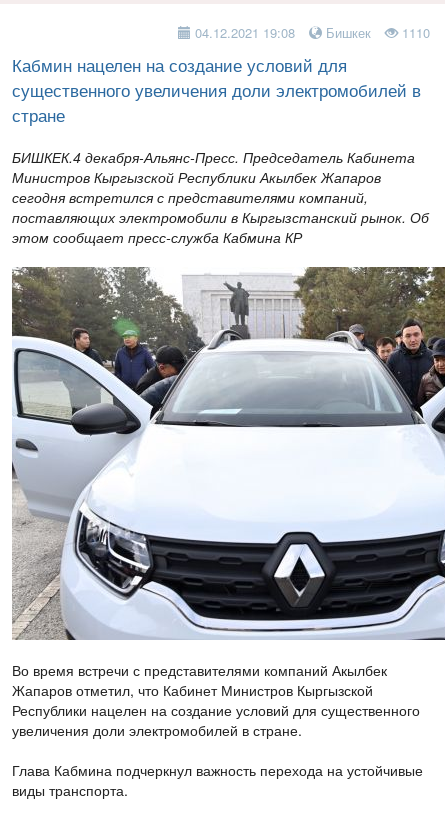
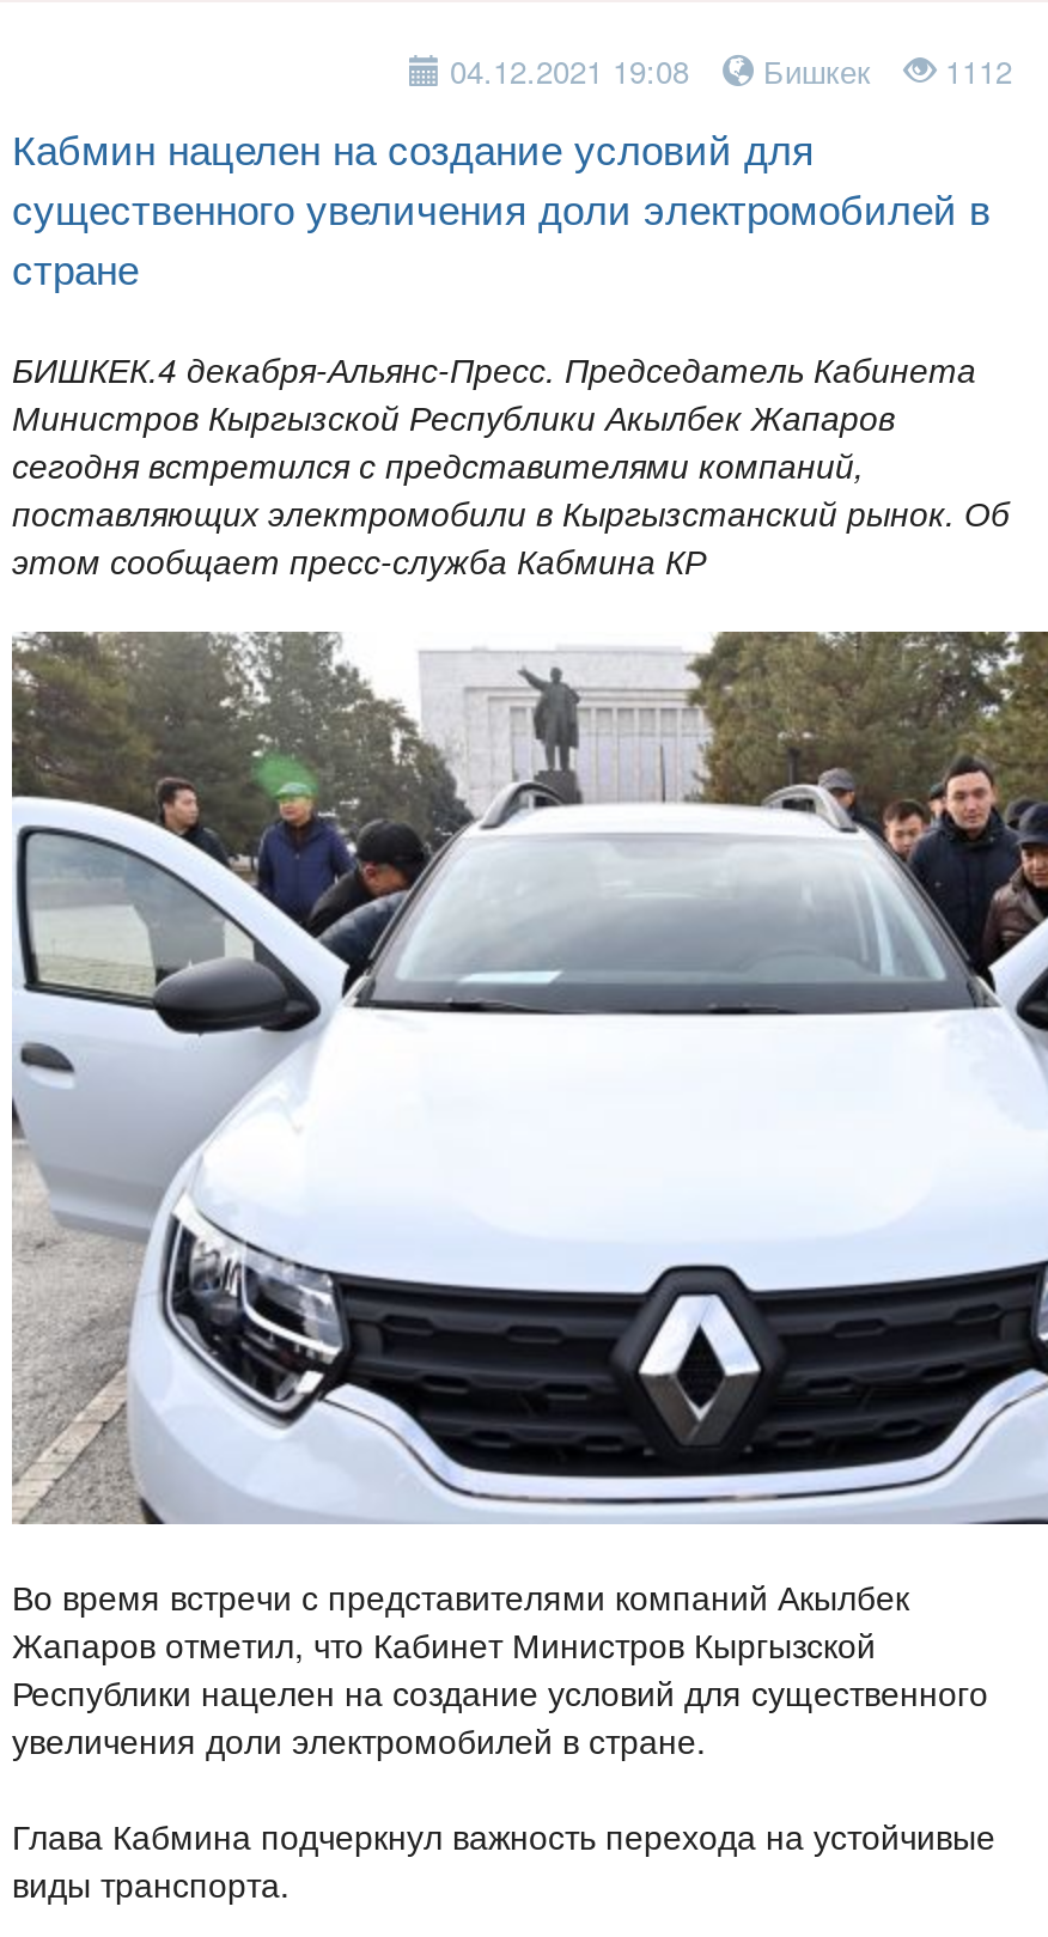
[191,23,430,42] 04.12.2021 19:08 Бишкек 1110 -> [440,48,1012,93] 04.12.2021 19:08 Бишкек 1112

